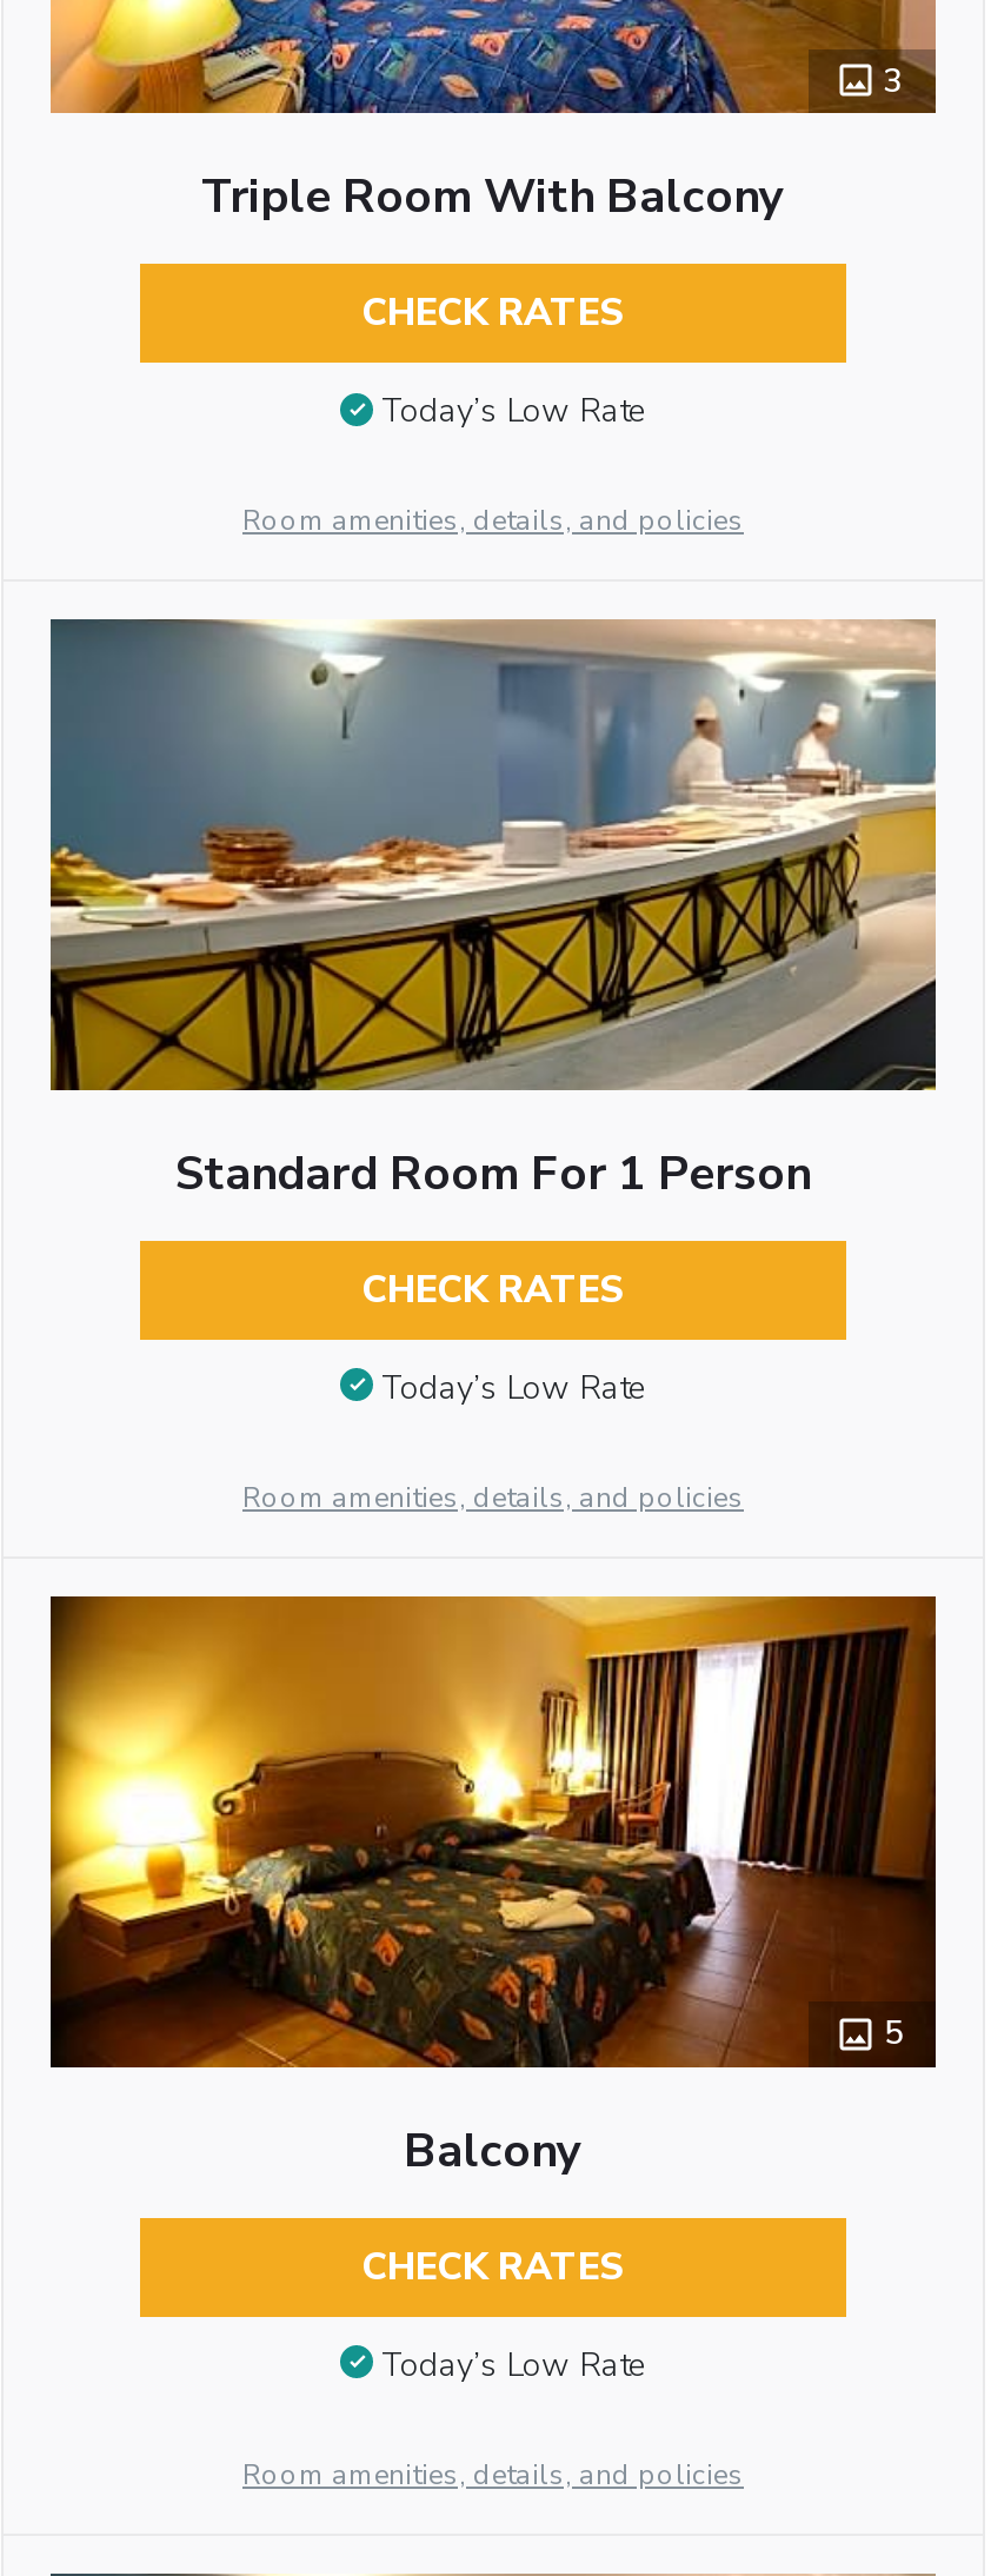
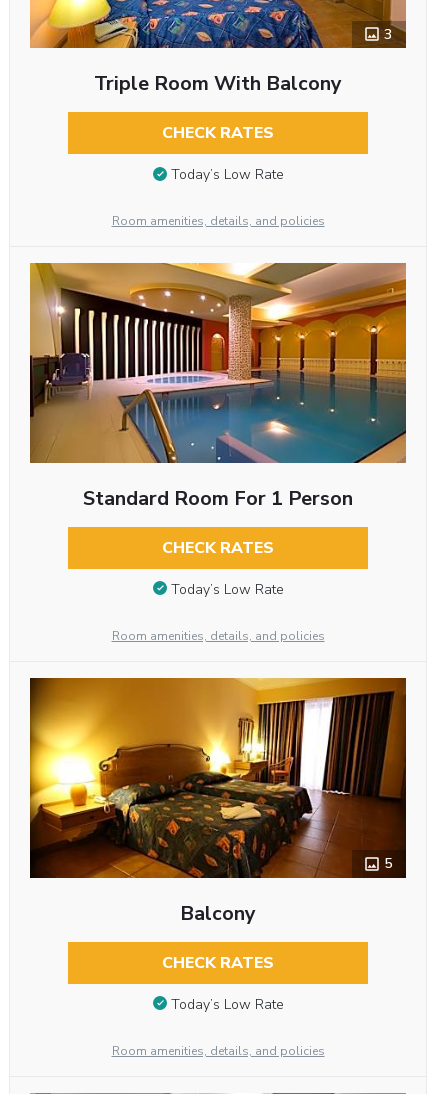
[48,617,938,1093] [image] -> [29,262,407,464] [image]

